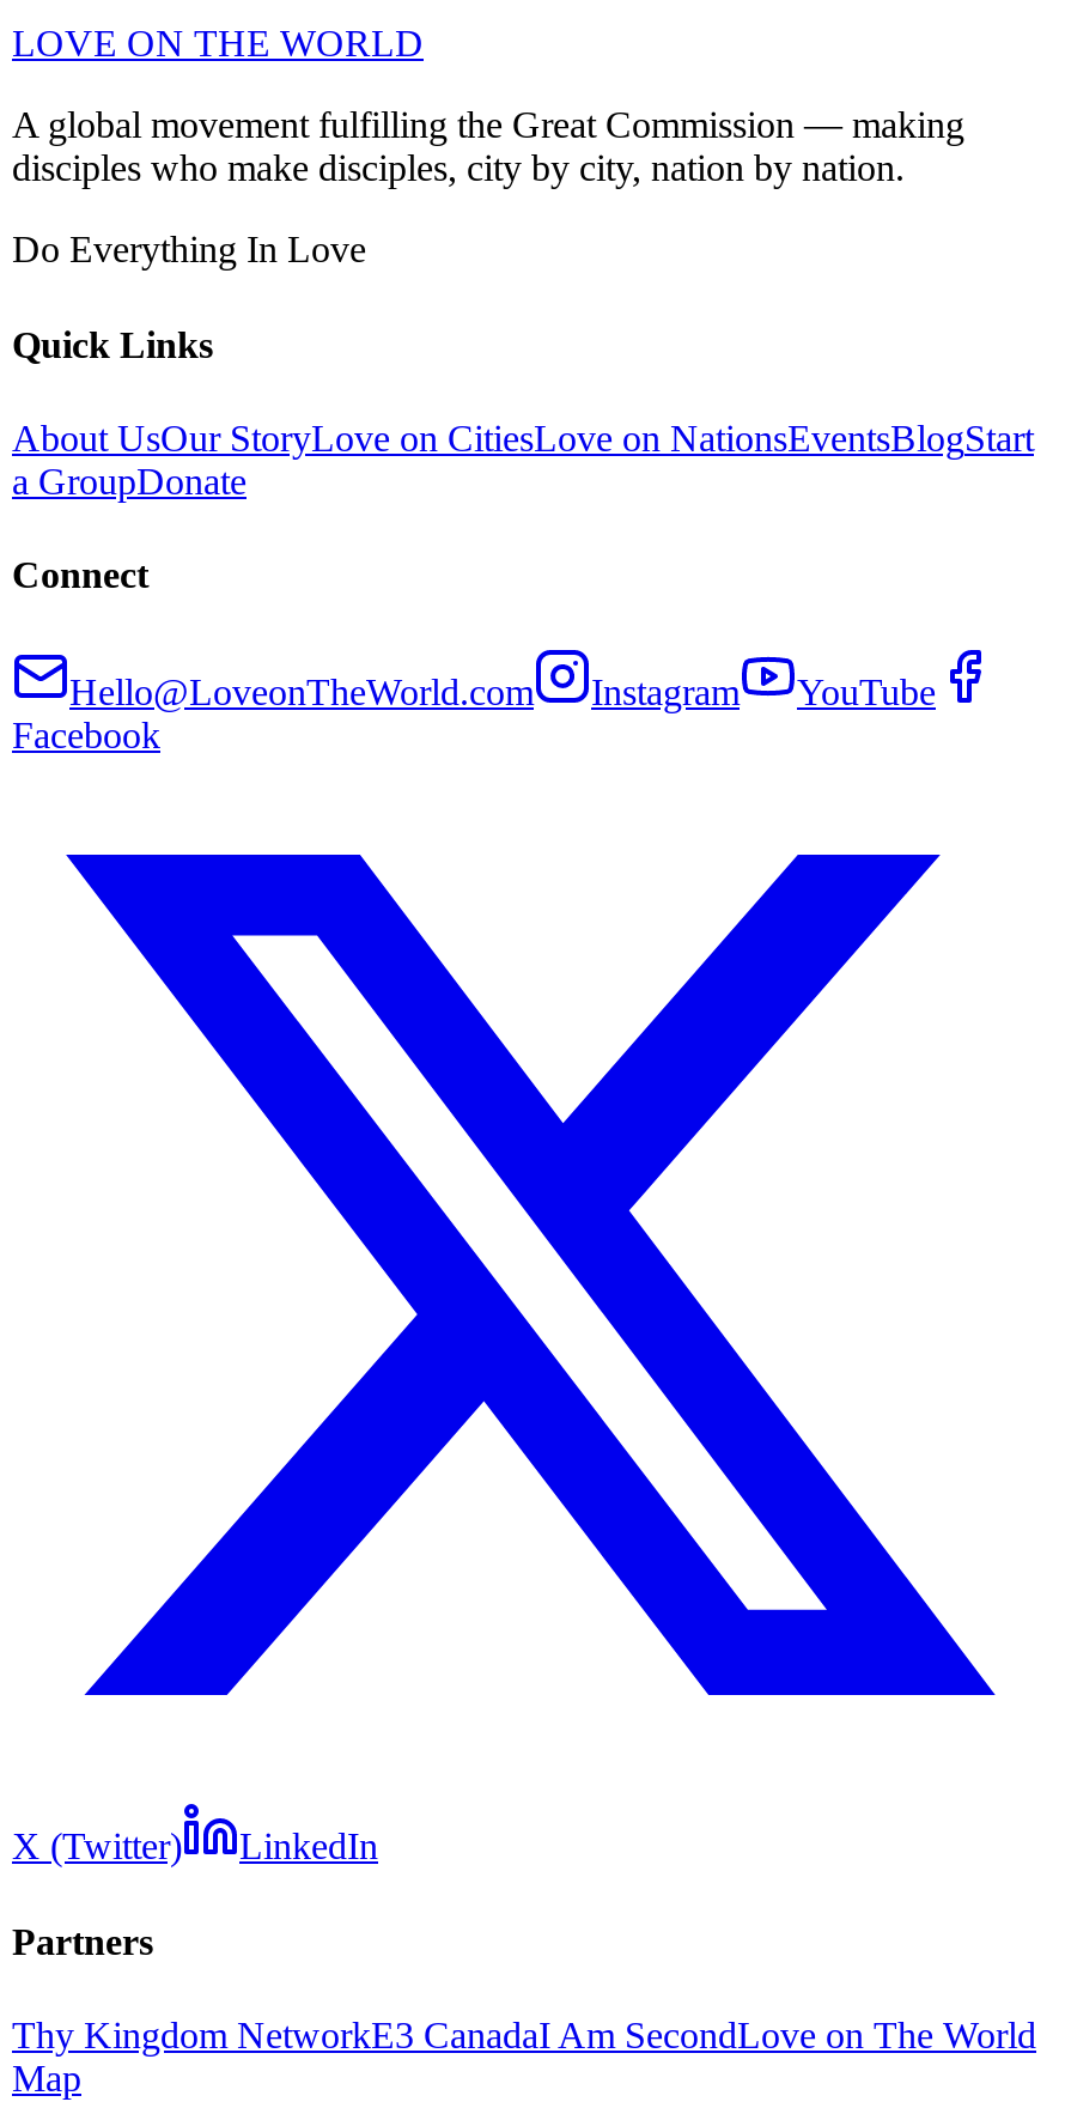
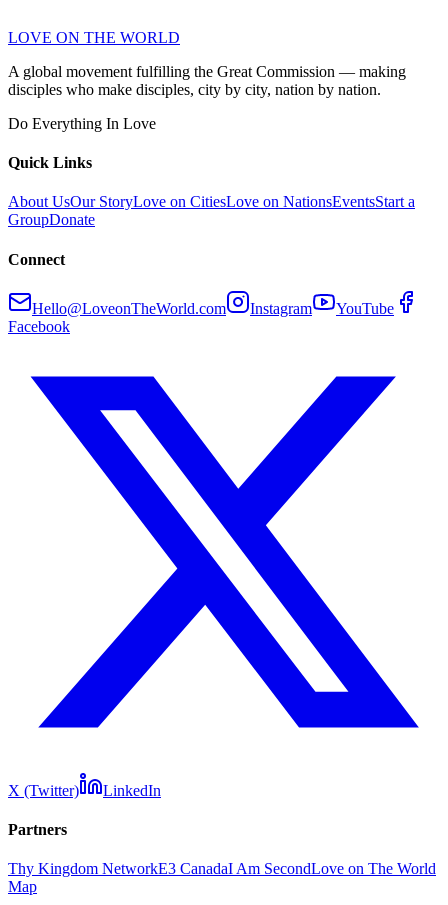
[12,417,1034,501] About UsOur StoryLove on CitiesLove on NationsEventsBlogStart | a GroupDonate -> [8,193,415,228] About UsOur StoryLove on CitiesLove on NationsEventsStart a | GroupDonate

